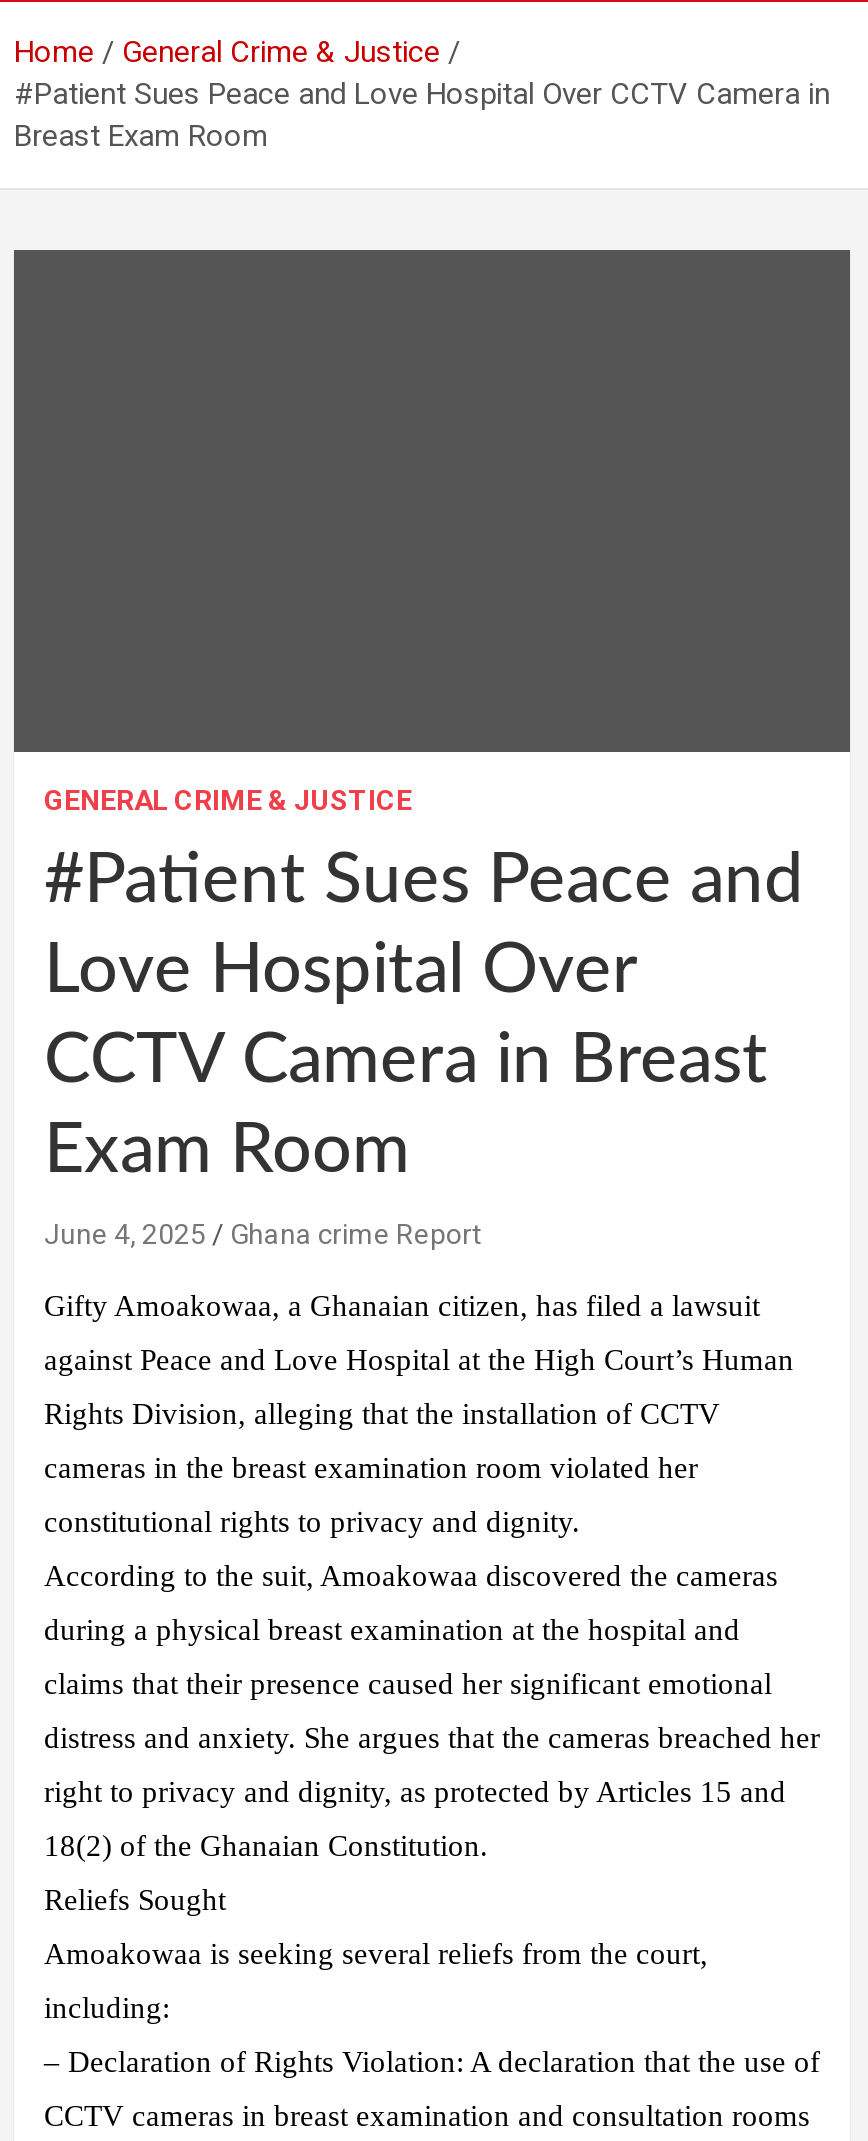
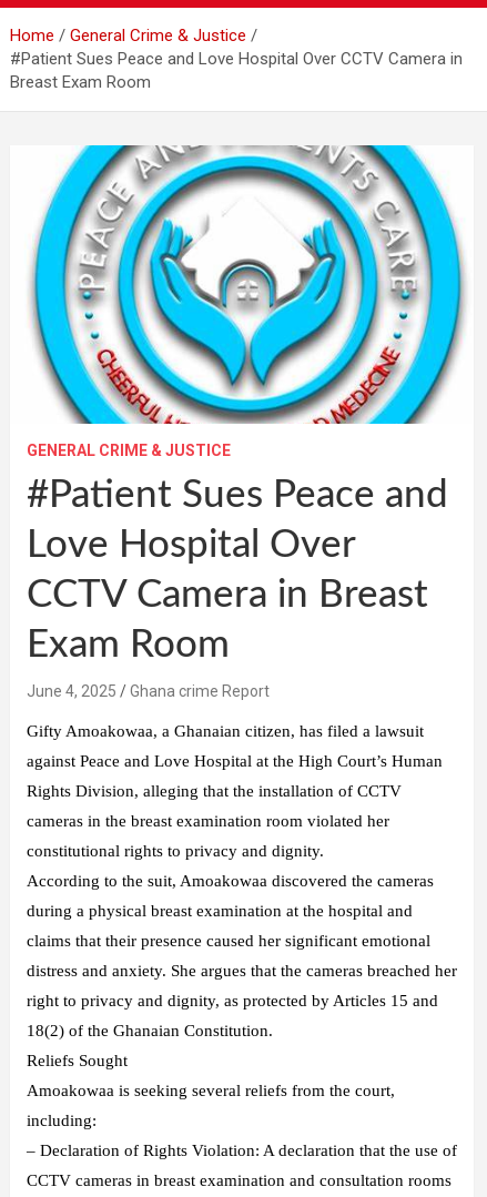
none -> [10,144,474,425] [image]

